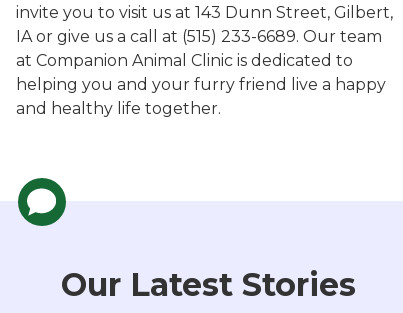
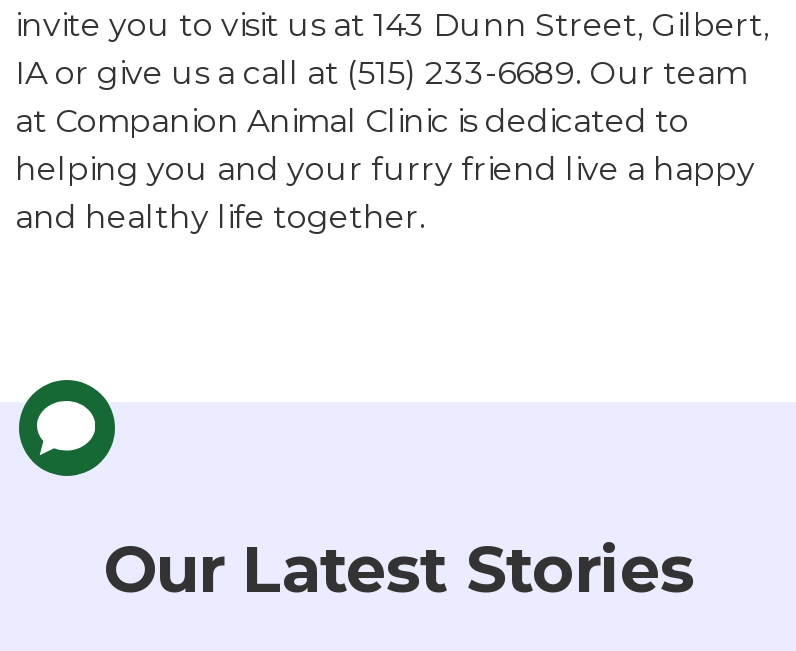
[17,177,67,238] [image] -> [17,356,117,478] [image]

